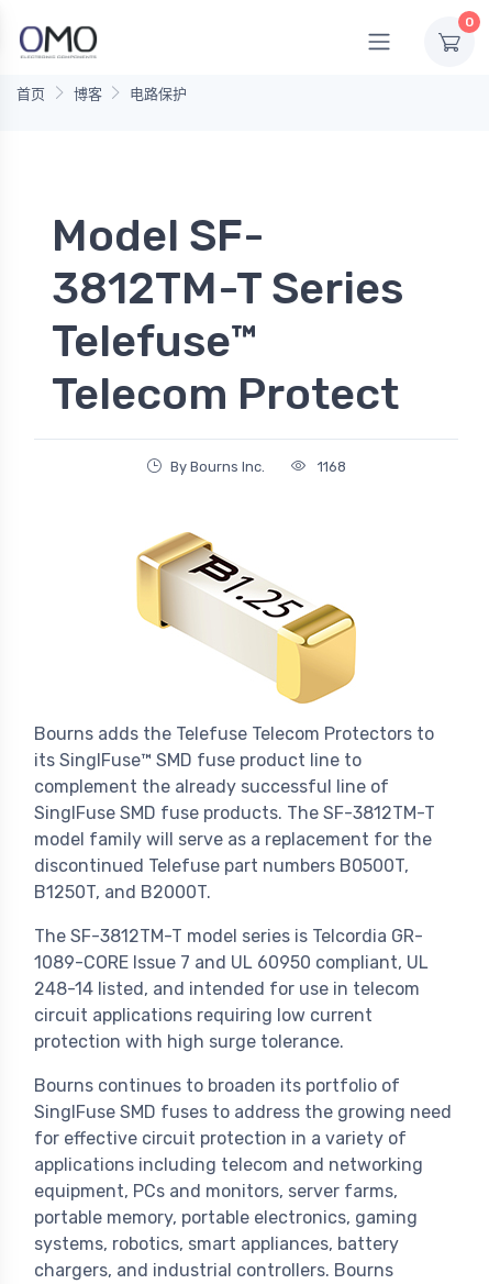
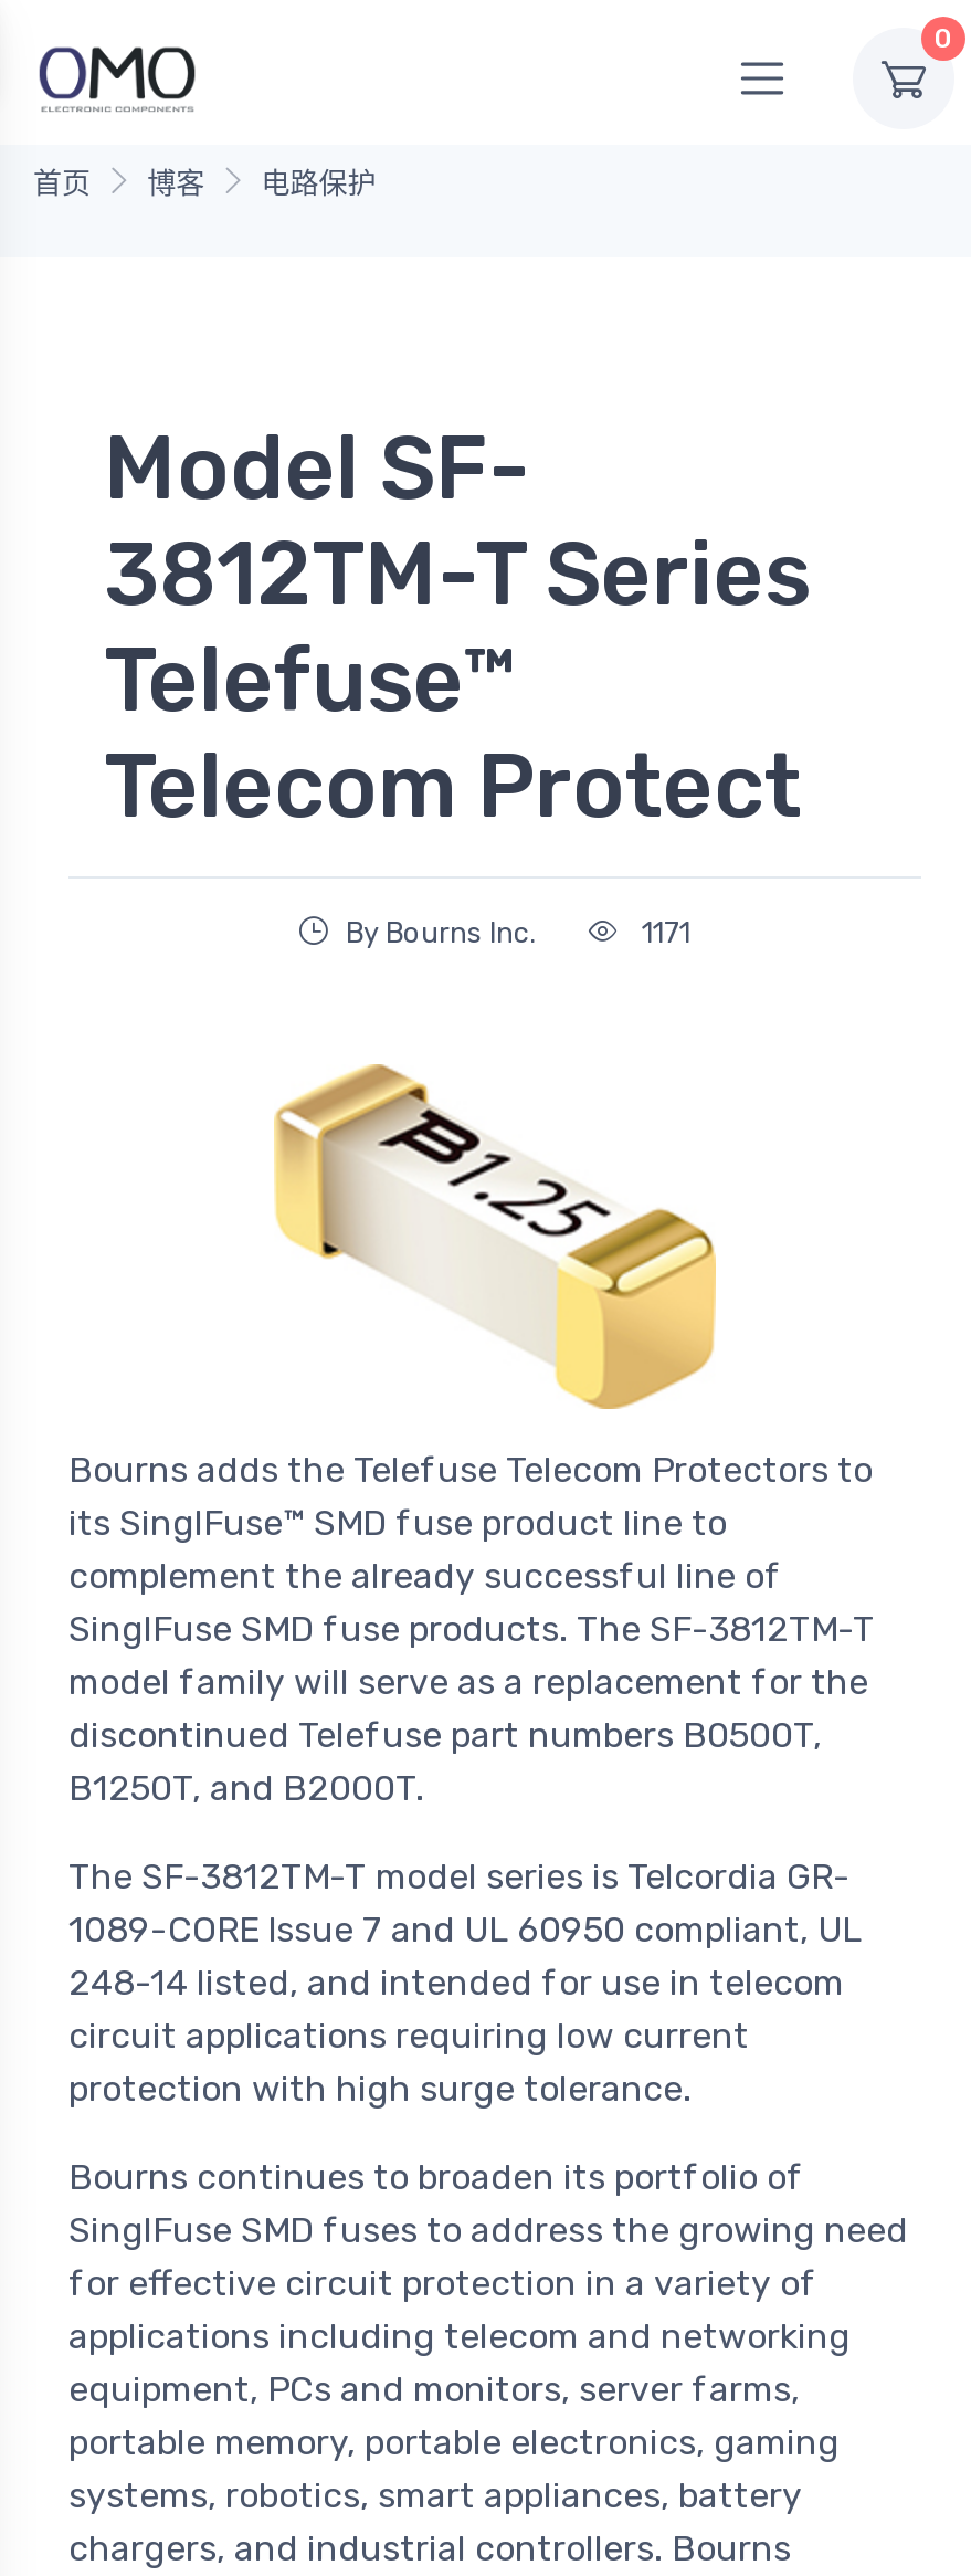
[314,459,346,475] 1168 -> [635,917,690,950] 1171

